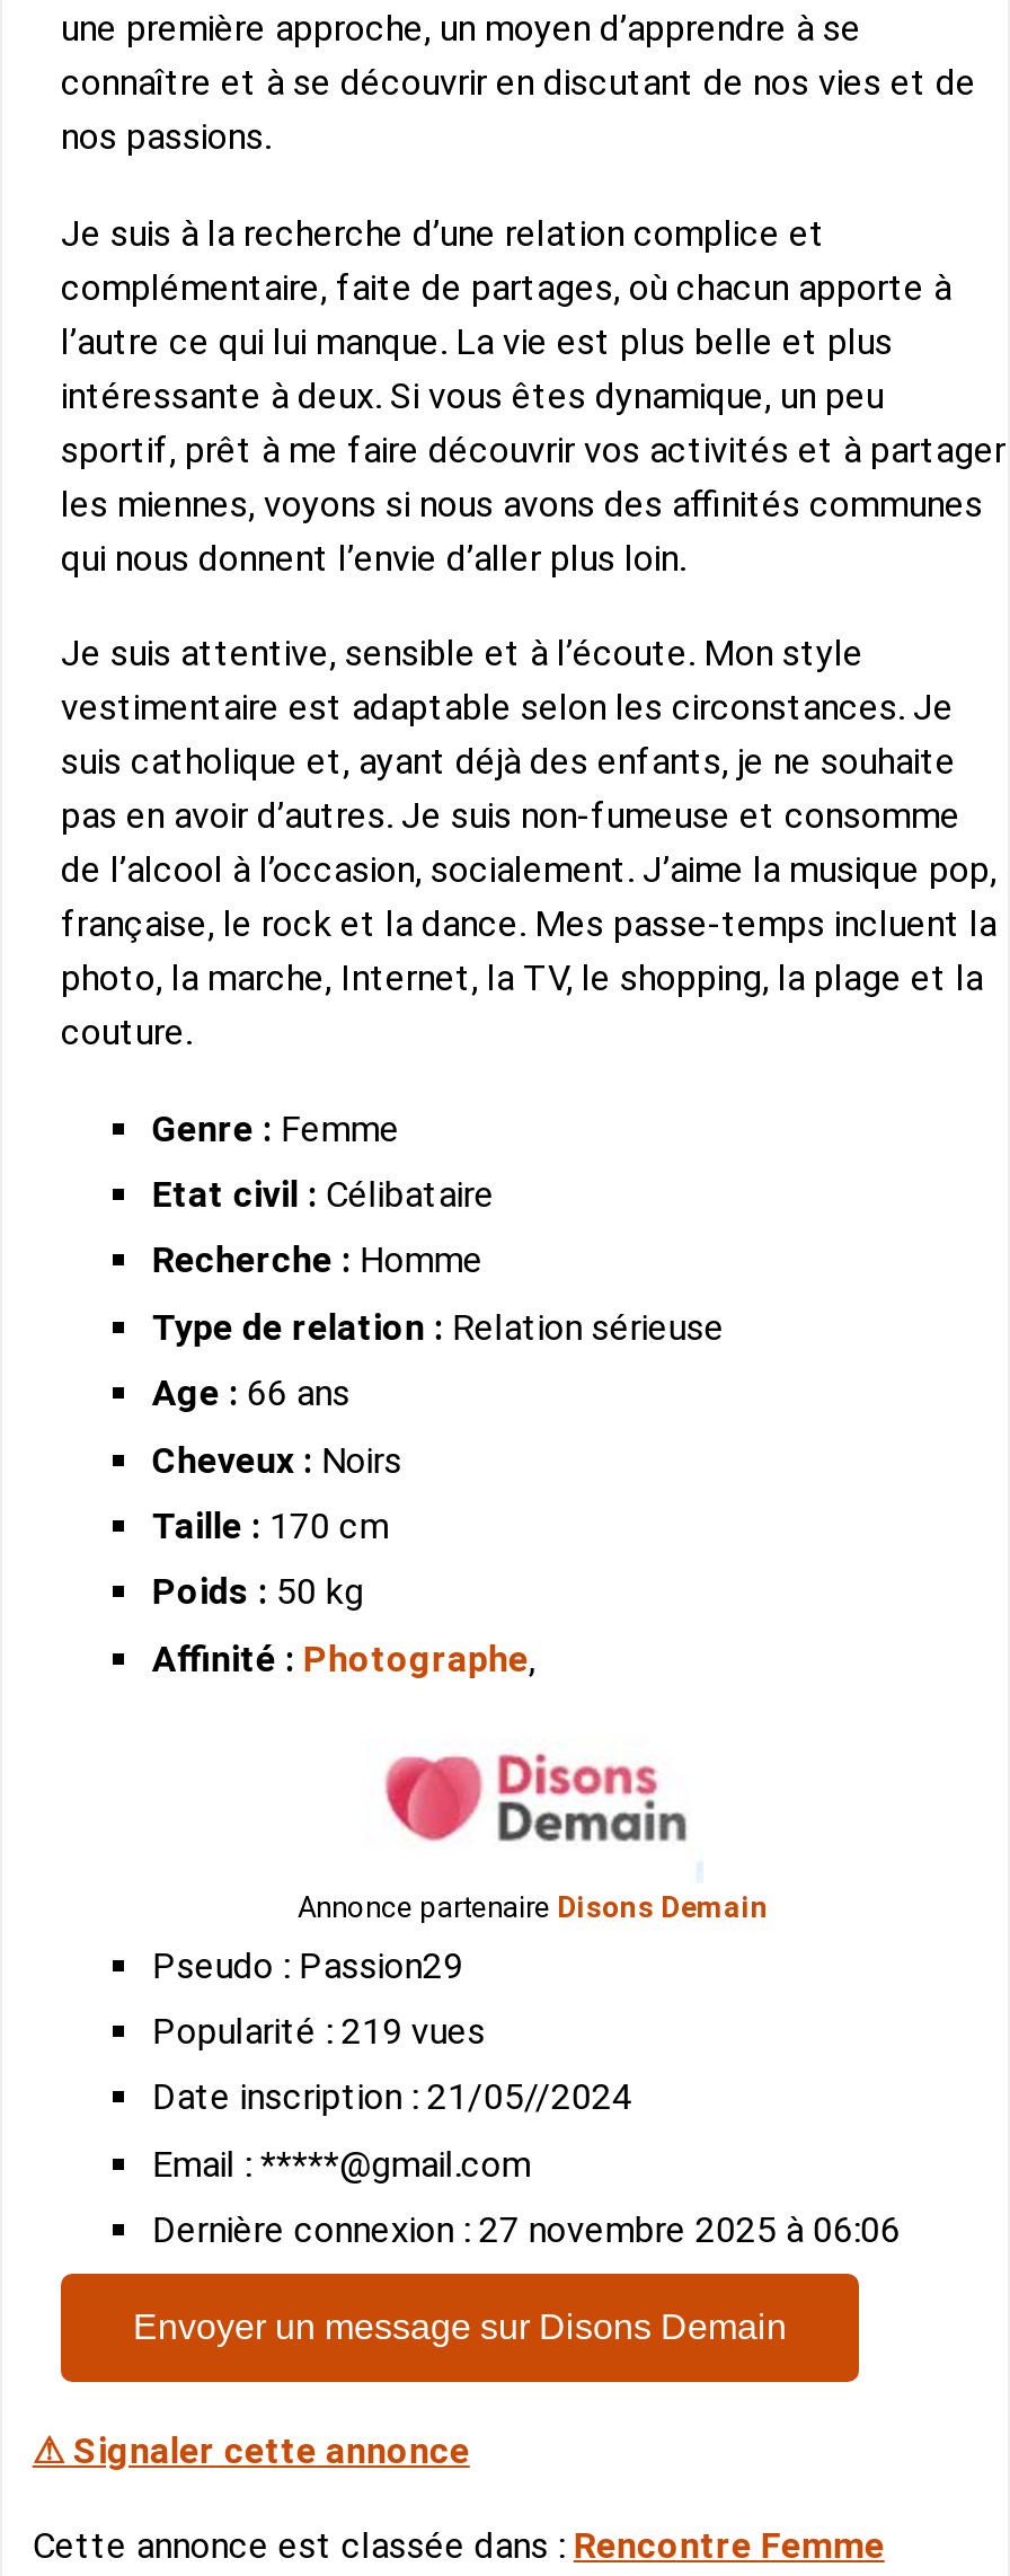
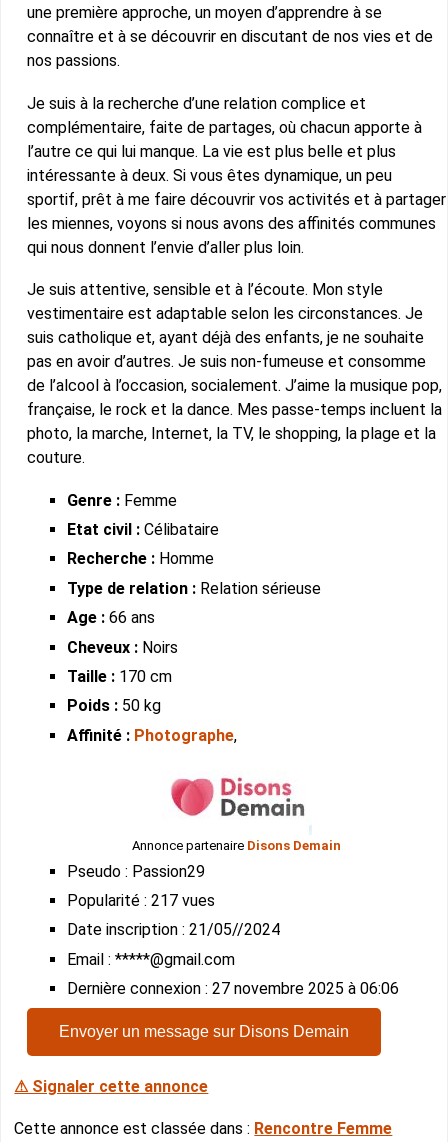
[152,2010,485,2053] Popularité : 219 vues -> [67,891,215,910] Popularité : 217 vues

